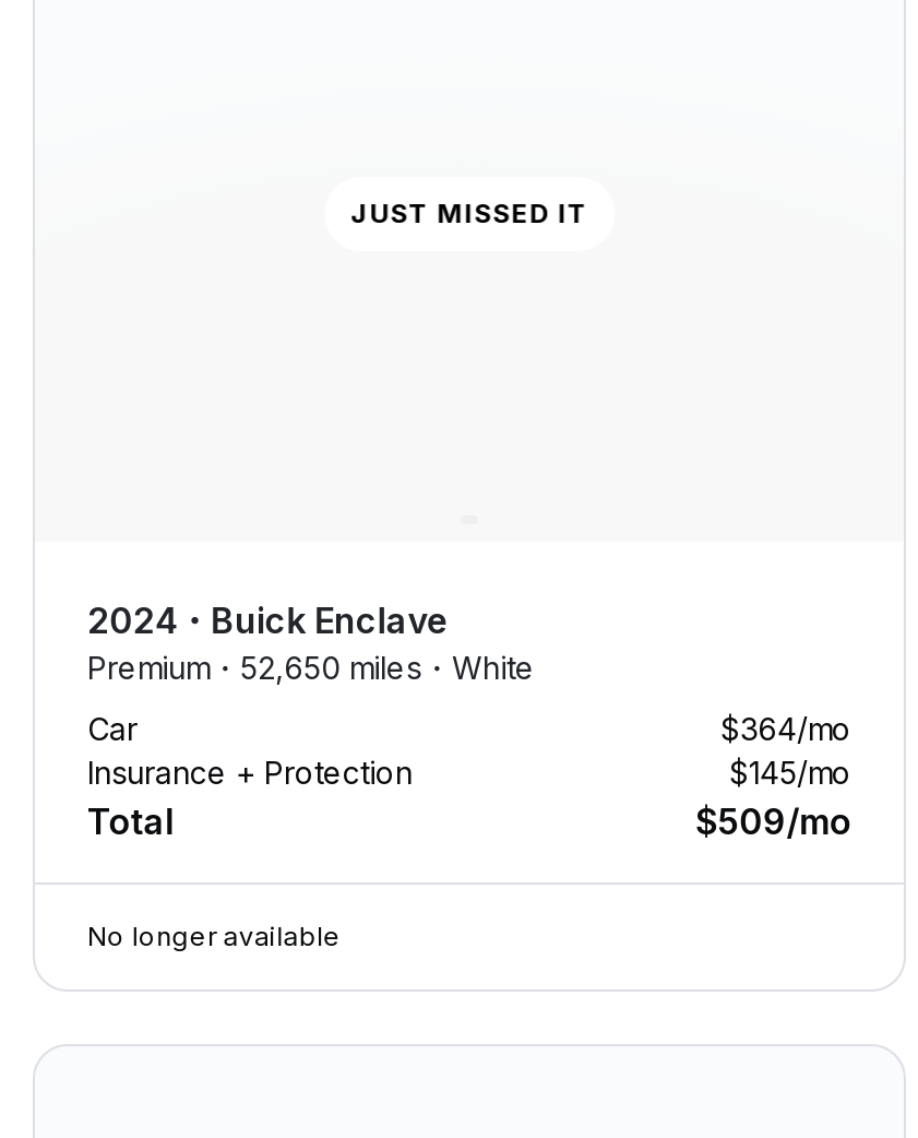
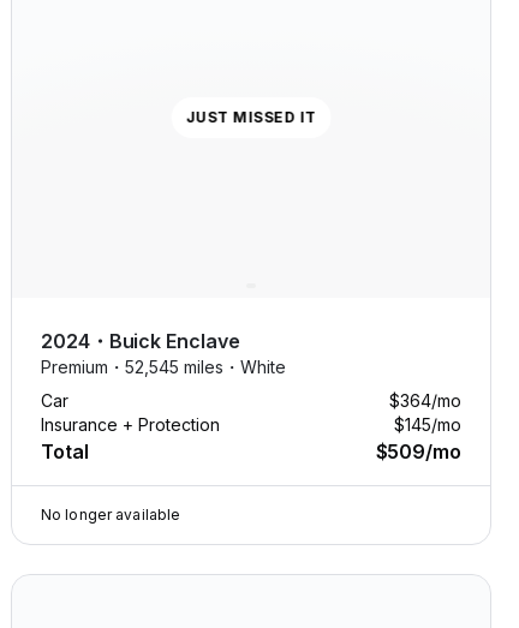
[87,648,535,685] Premium・52,650 miles・White -> [41,356,286,376] Premium・52,545 miles・White

